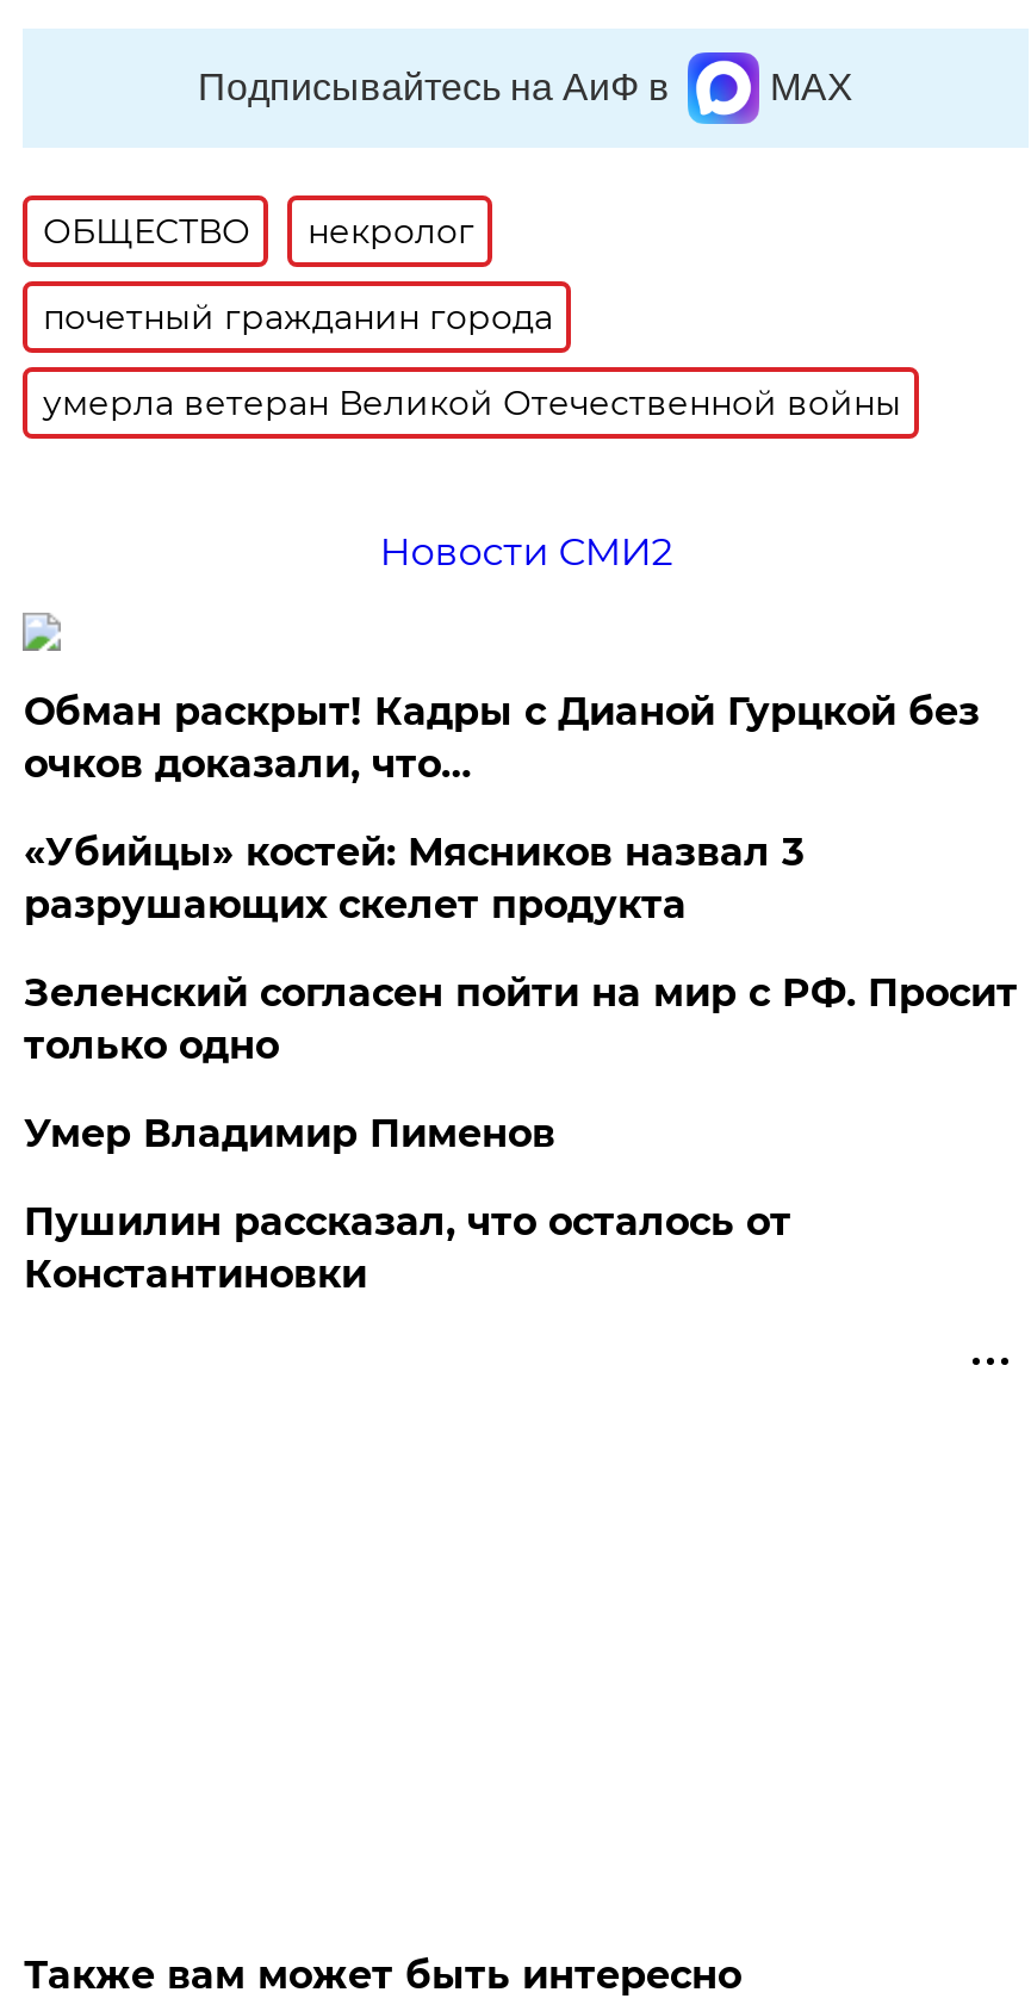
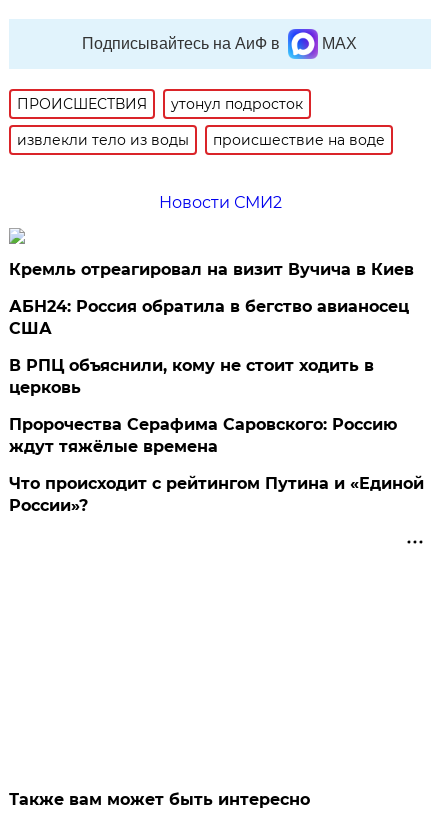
[43,210,901,424] ОБЩЕСТВО | некролог | почетный гражданин города | умерла ветеран Великой Отечественной войны -> [17,95,385,149] ПРОИСШЕСТВИЯ | утонул подросток | извлекли тело из воды | происшествие на воде
[24,689,980,787] Обман раскрыт! Кадры с Дианой Гурцкой без | очков доказали, что… -> [9,260,414,279] Кремль отреагировал на визит Вучича в Киев
[24,829,803,927] «Убийцы» костей: Мясников назвал 3 | разрушающих скелет продукта -> [9,297,409,338] АБН24: Россия обратила в бегство авианосец | США
[24,970,1018,1068] Зеленский согласен пойти на мир с РФ. Просит | только одно -> [9,356,374,397] В РПЦ объяснили, кому не стоит ходить в | церковь
[24,1111,555,1156] Умер Владимир Пименов -> [9,415,397,456] Пророчества Серафима Саровского: Россию | ждут тяжёлые времена
[24,1199,791,1297] Пушилин рассказал, что осталось от | Константиновки -> [9,474,424,515] Что происходит с рейтингом Путина и «Единой | России»?

